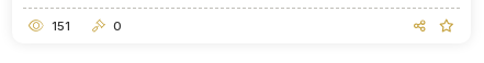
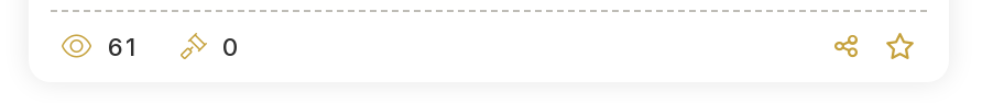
[52,18,70,33] 151 -> [108,31,137,61] 61

